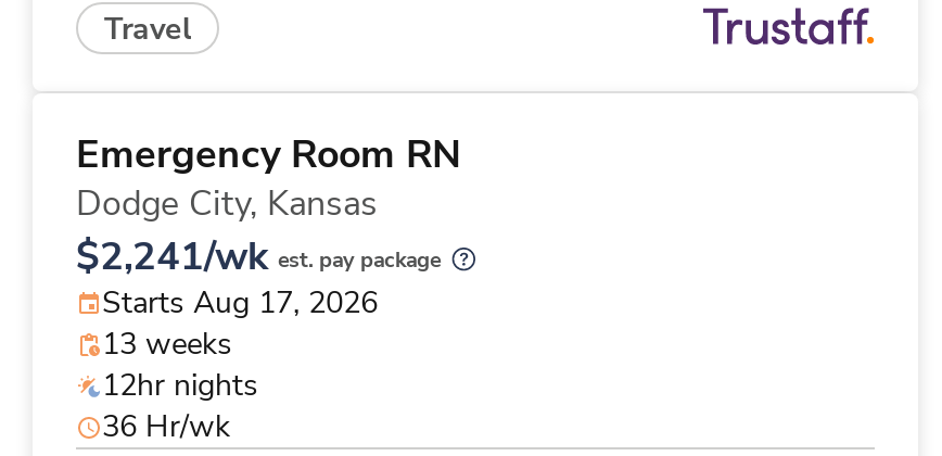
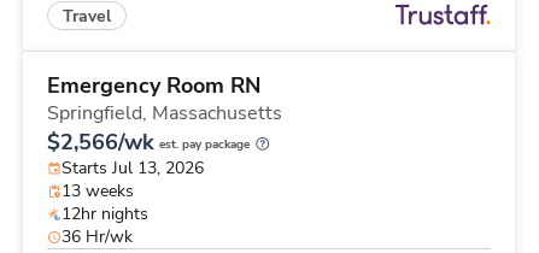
[76,180,441,324] Dodge City, Kansas | $2,241/wk est. pay package | Starts Aug 17, 2026 -> [47,100,282,180] Springfield, Massachusetts | $2,566/wk est. pay package | Starts Jul 13, 2026

